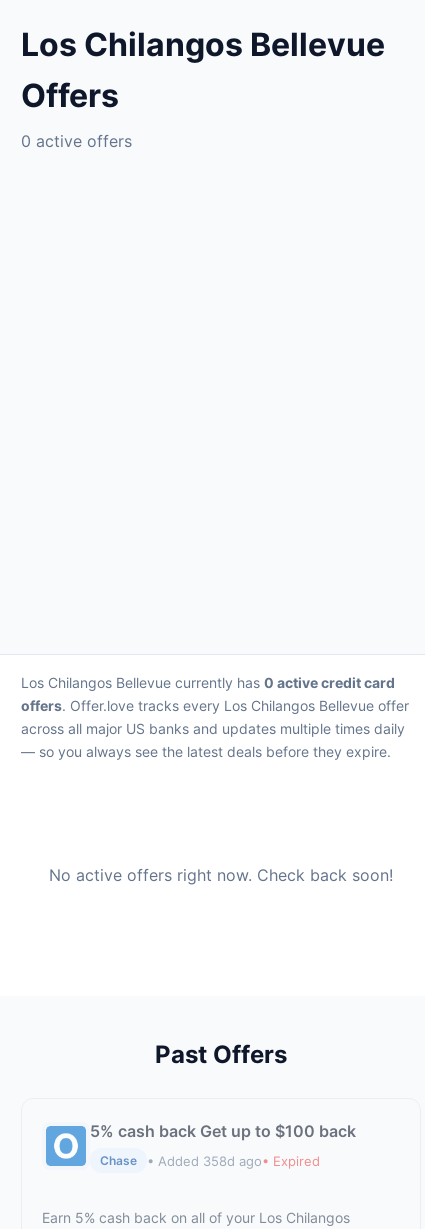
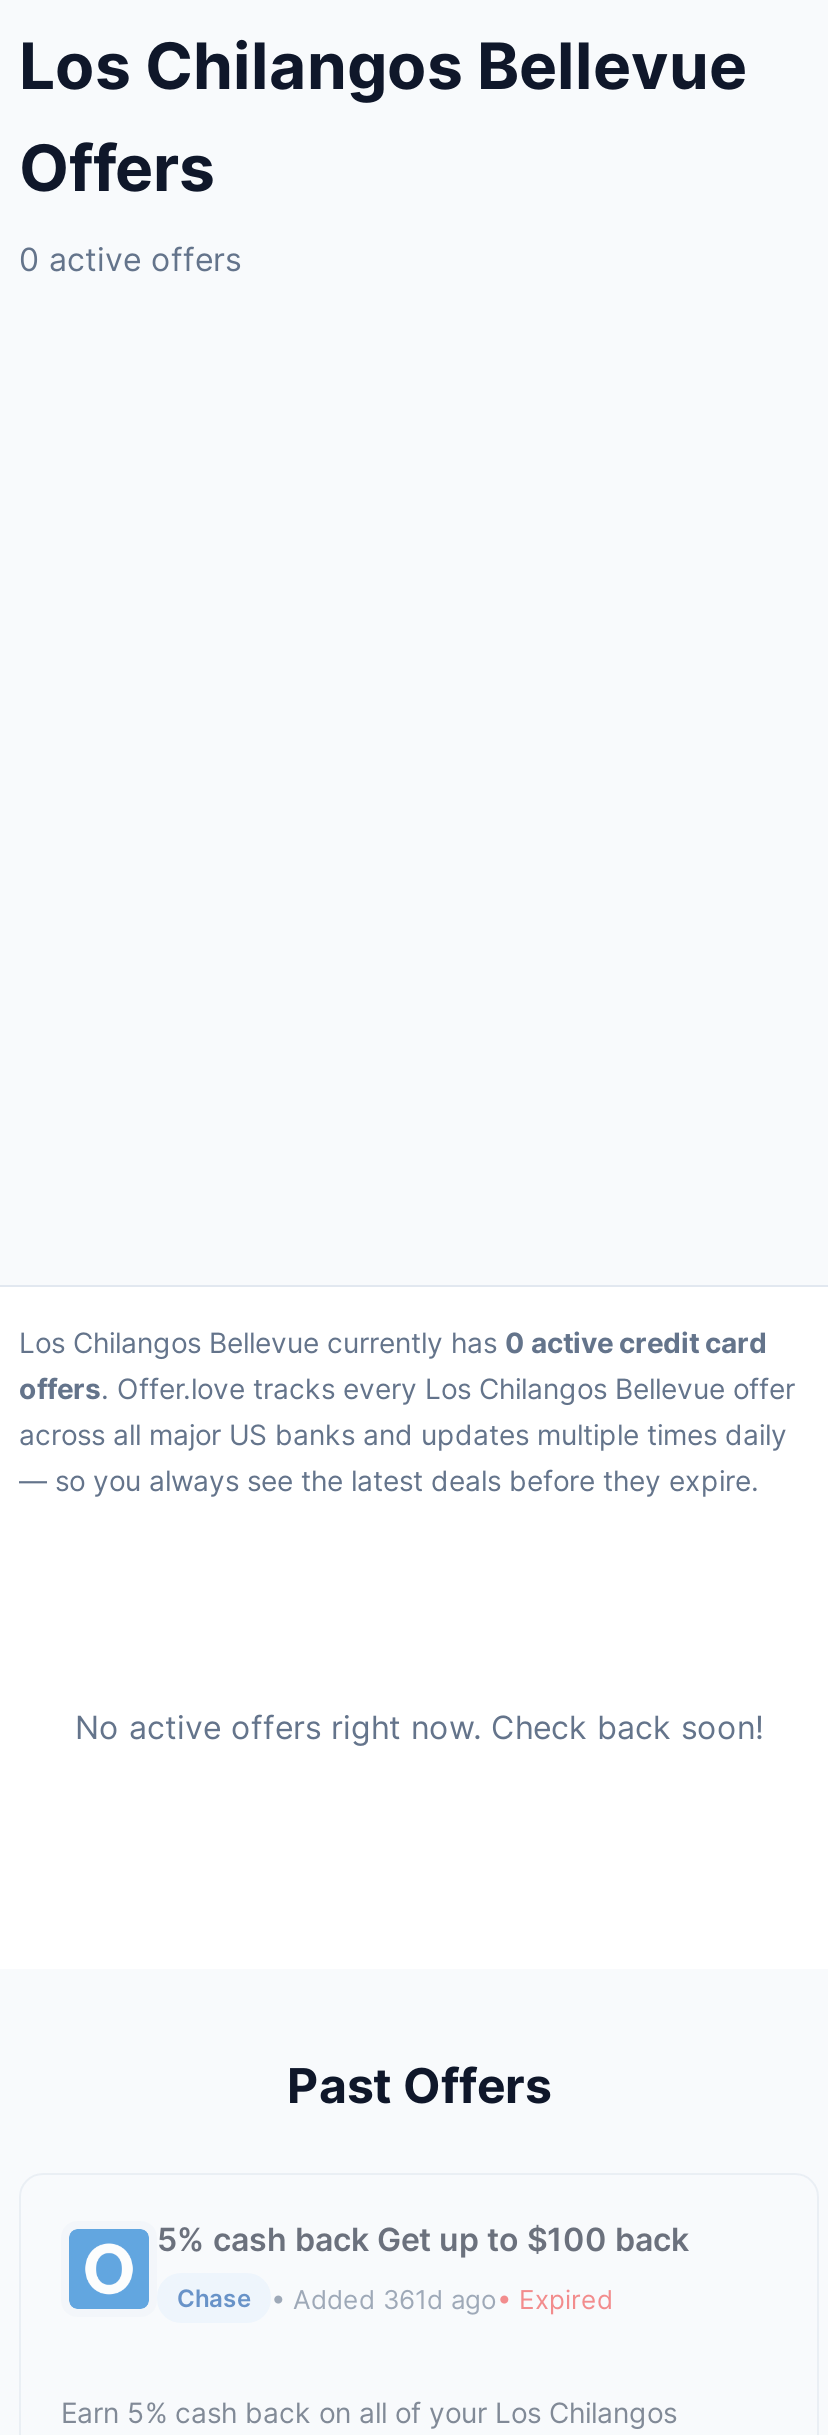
[147,1152,320,1168] • Added 358d ago• Expired -> [271,2282,613,2314] • Added 361d ago• Expired

